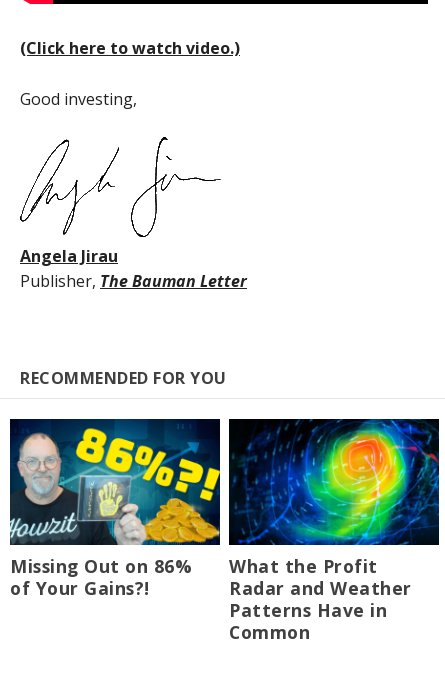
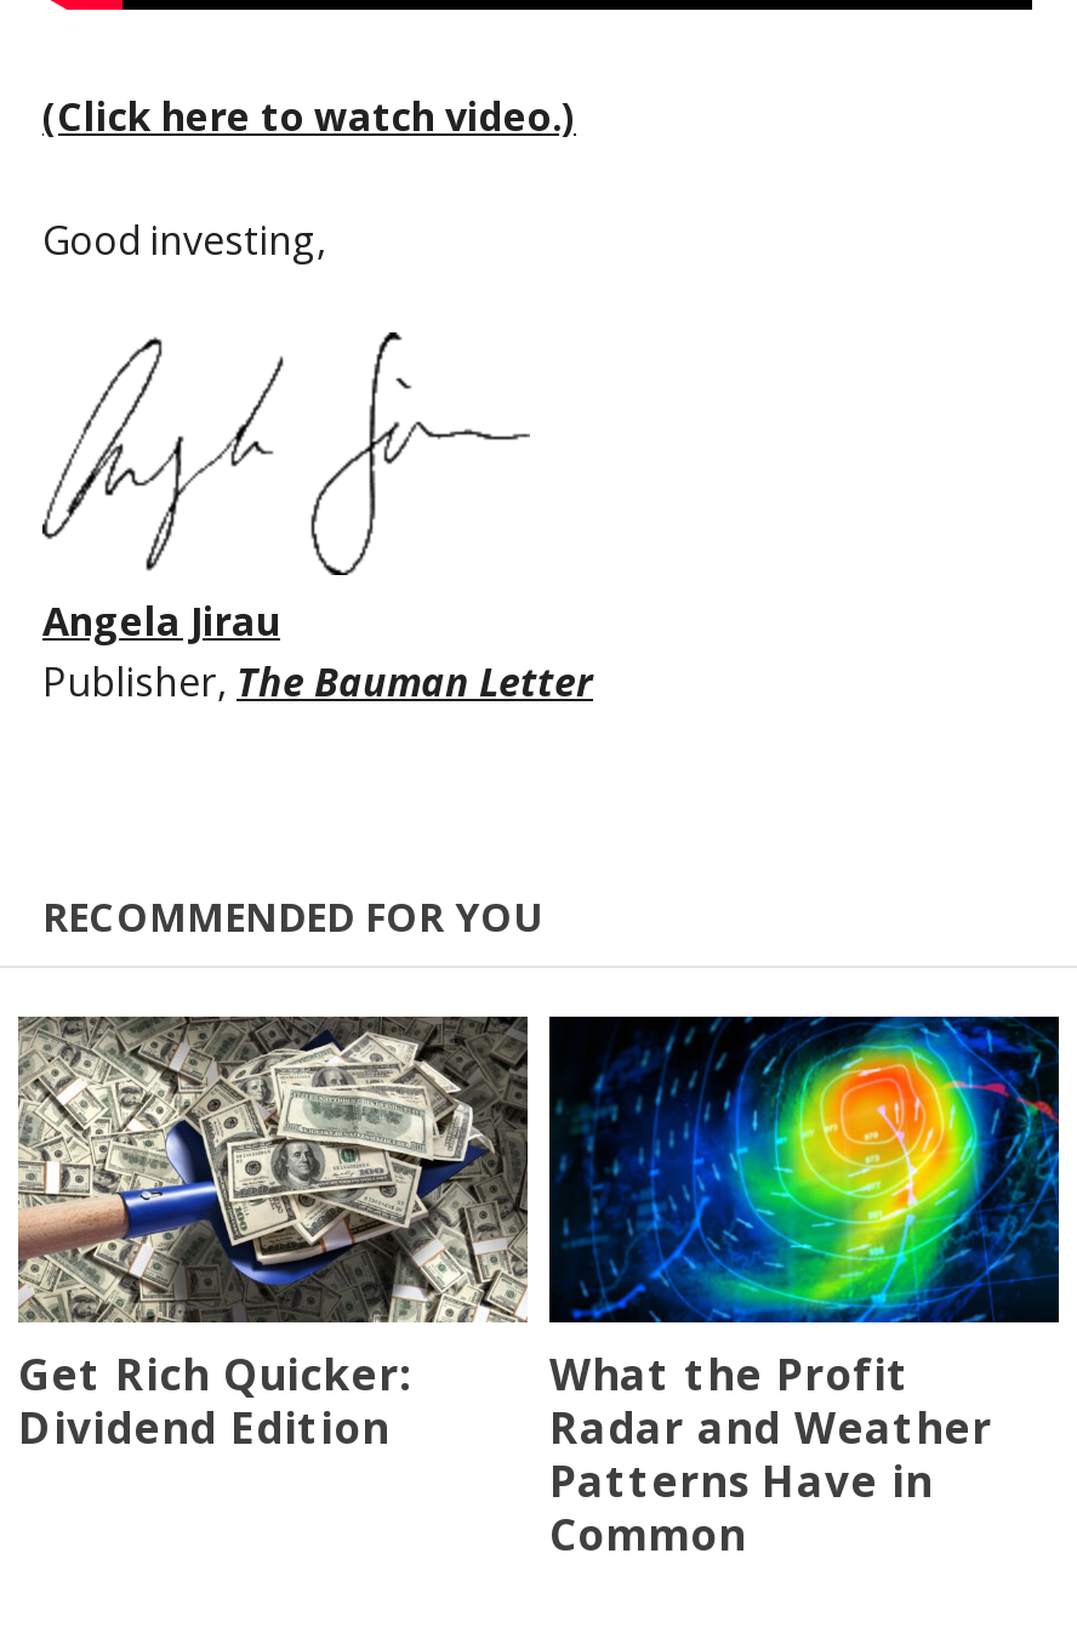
[9,418,221,600] [image] | Missing Out on 86% | of Your Gains?! -> [16,1014,530,1457] [image] | Get Rich Quicker: | Dividend Edition

